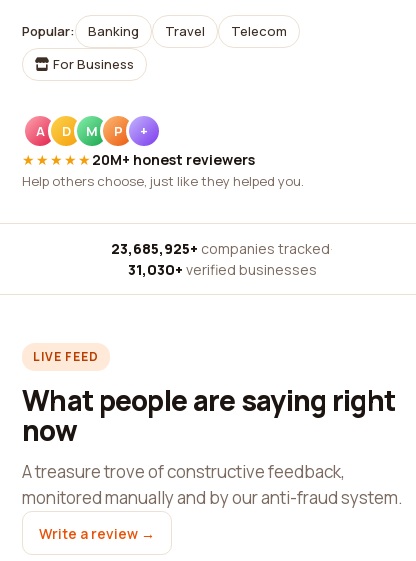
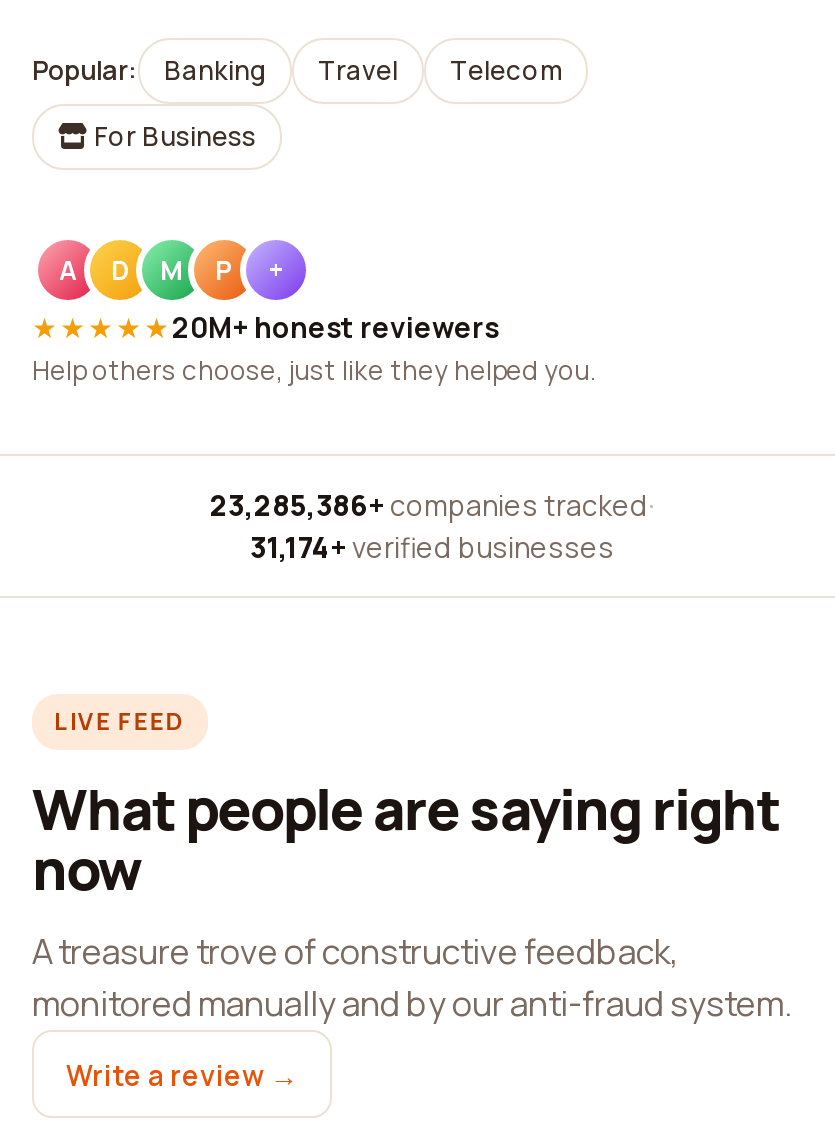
[111,239,333,258] 23,685,925+ companies tracked · -> [210,486,654,524] 23,285,386+ companies tracked ·
[127,260,316,279] 31,030+ verified businesses -> [250,528,614,566] 31,174+ verified businesses

